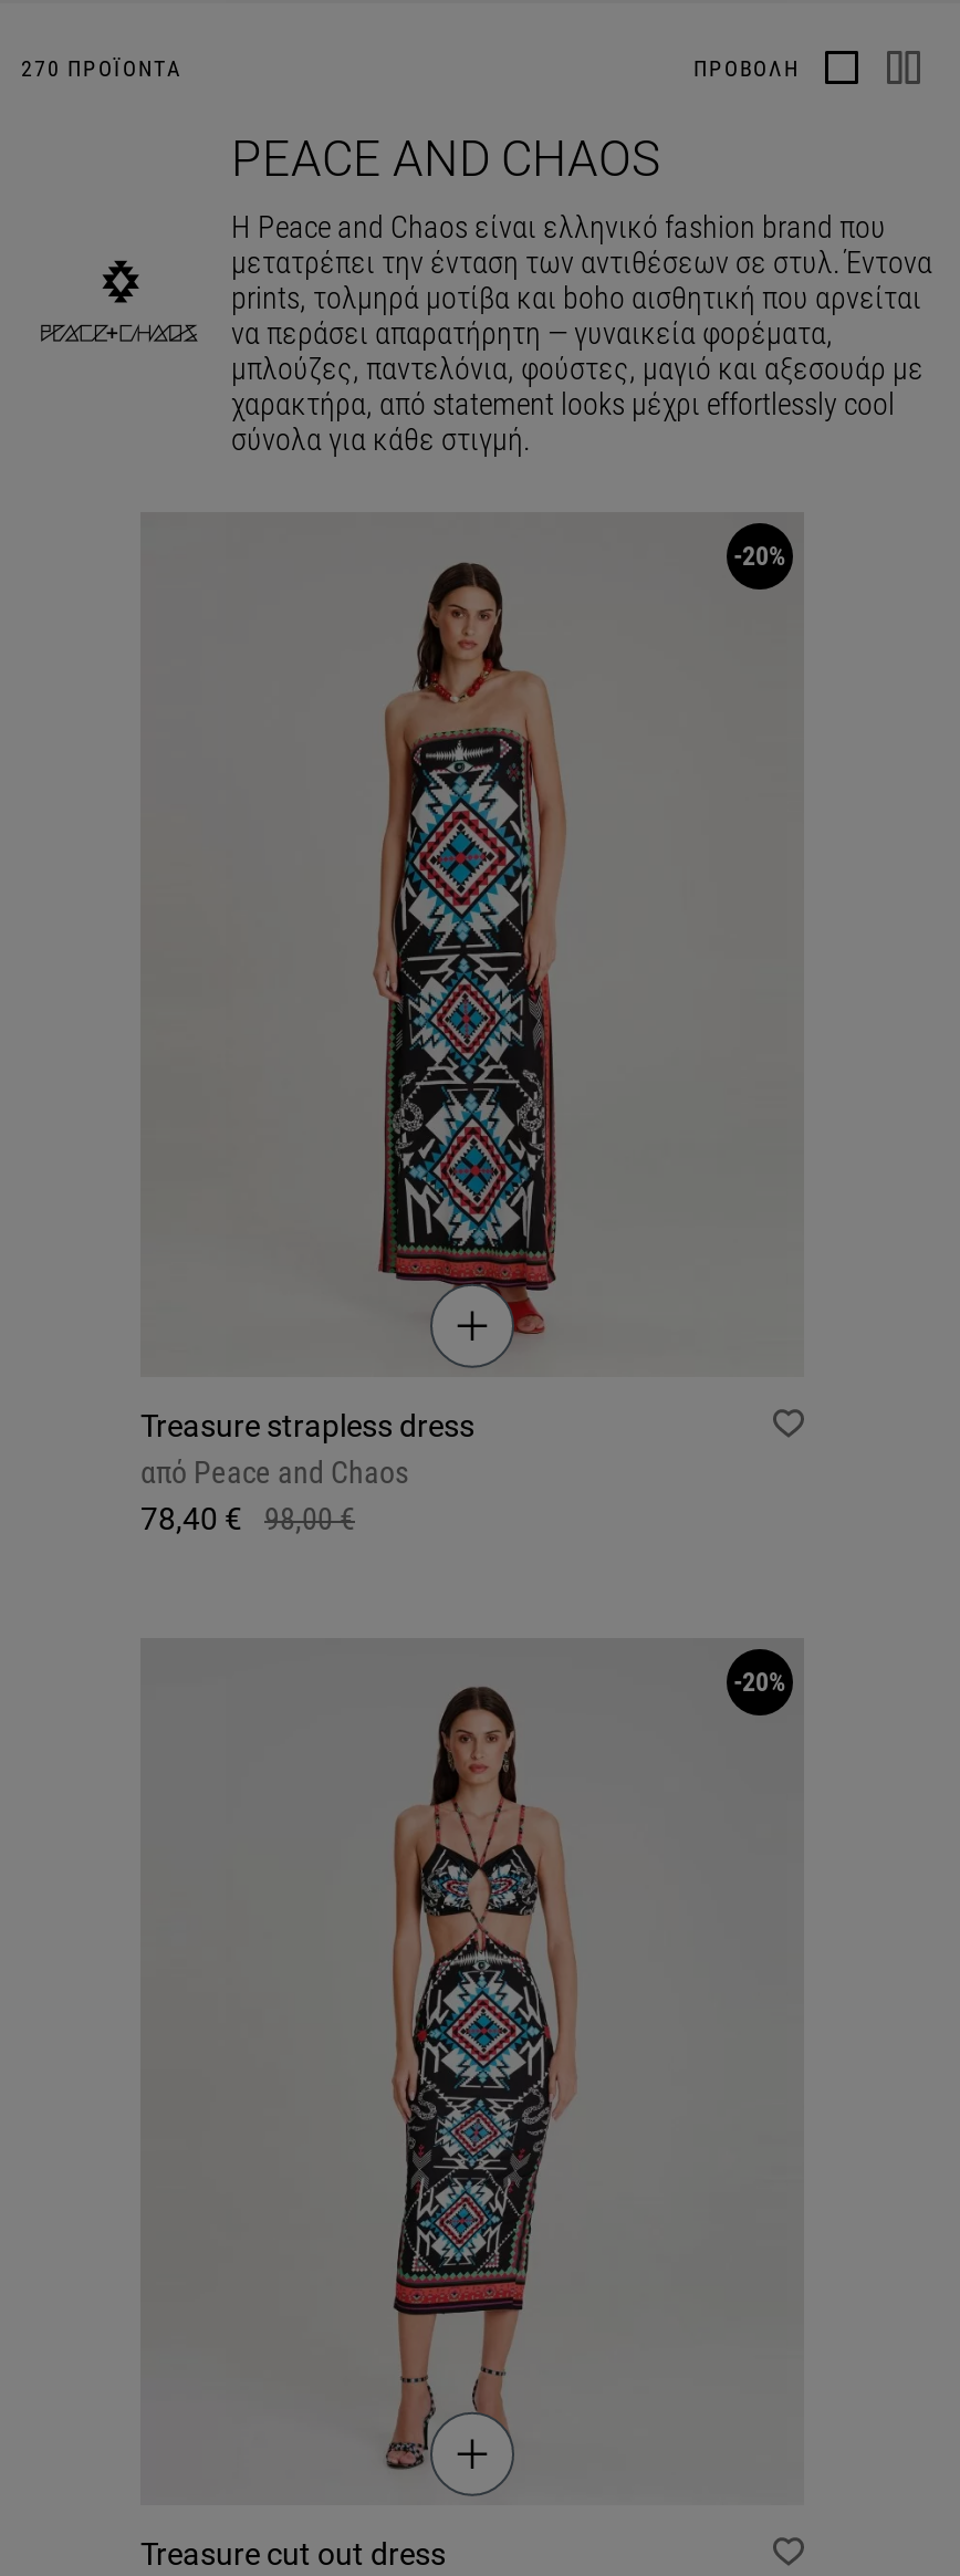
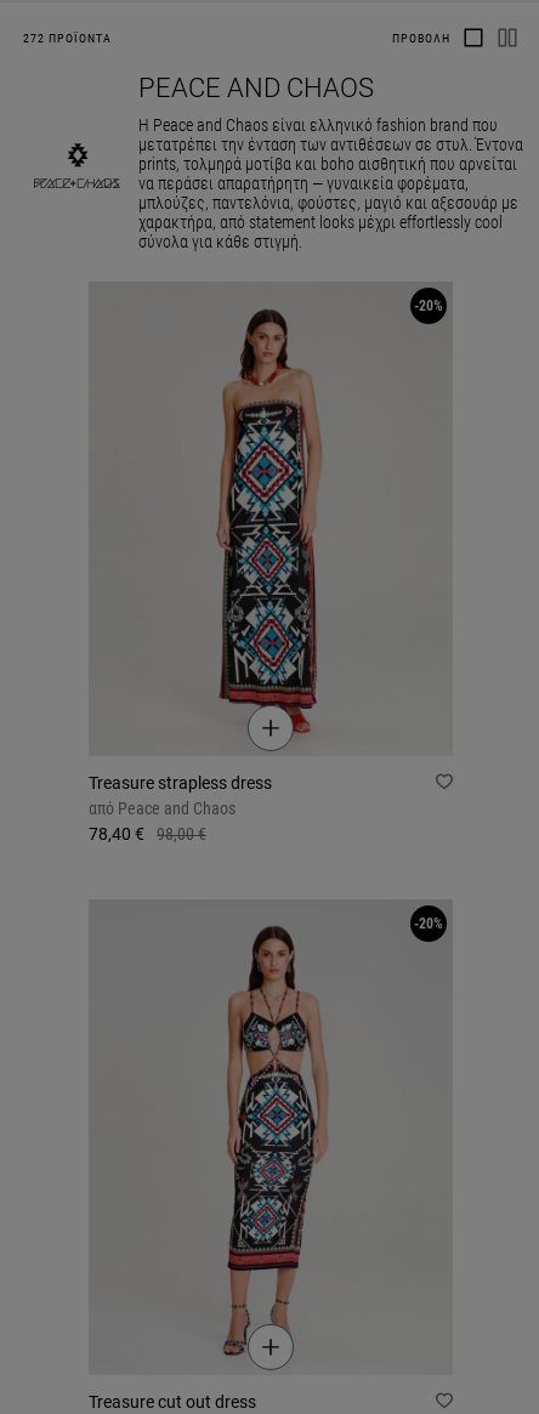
[21,55,182,80] 270 ΠΡΟΪΟΝΤΑ -> [23,31,112,44] 272 ΠΡΟΪΟΝΤΑ

